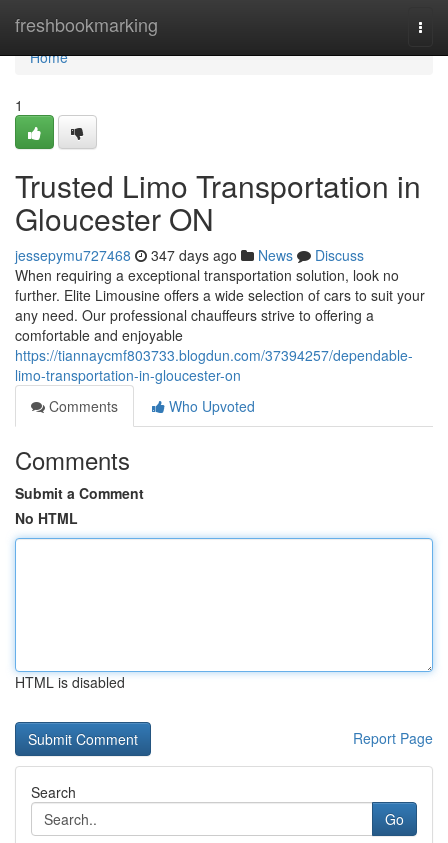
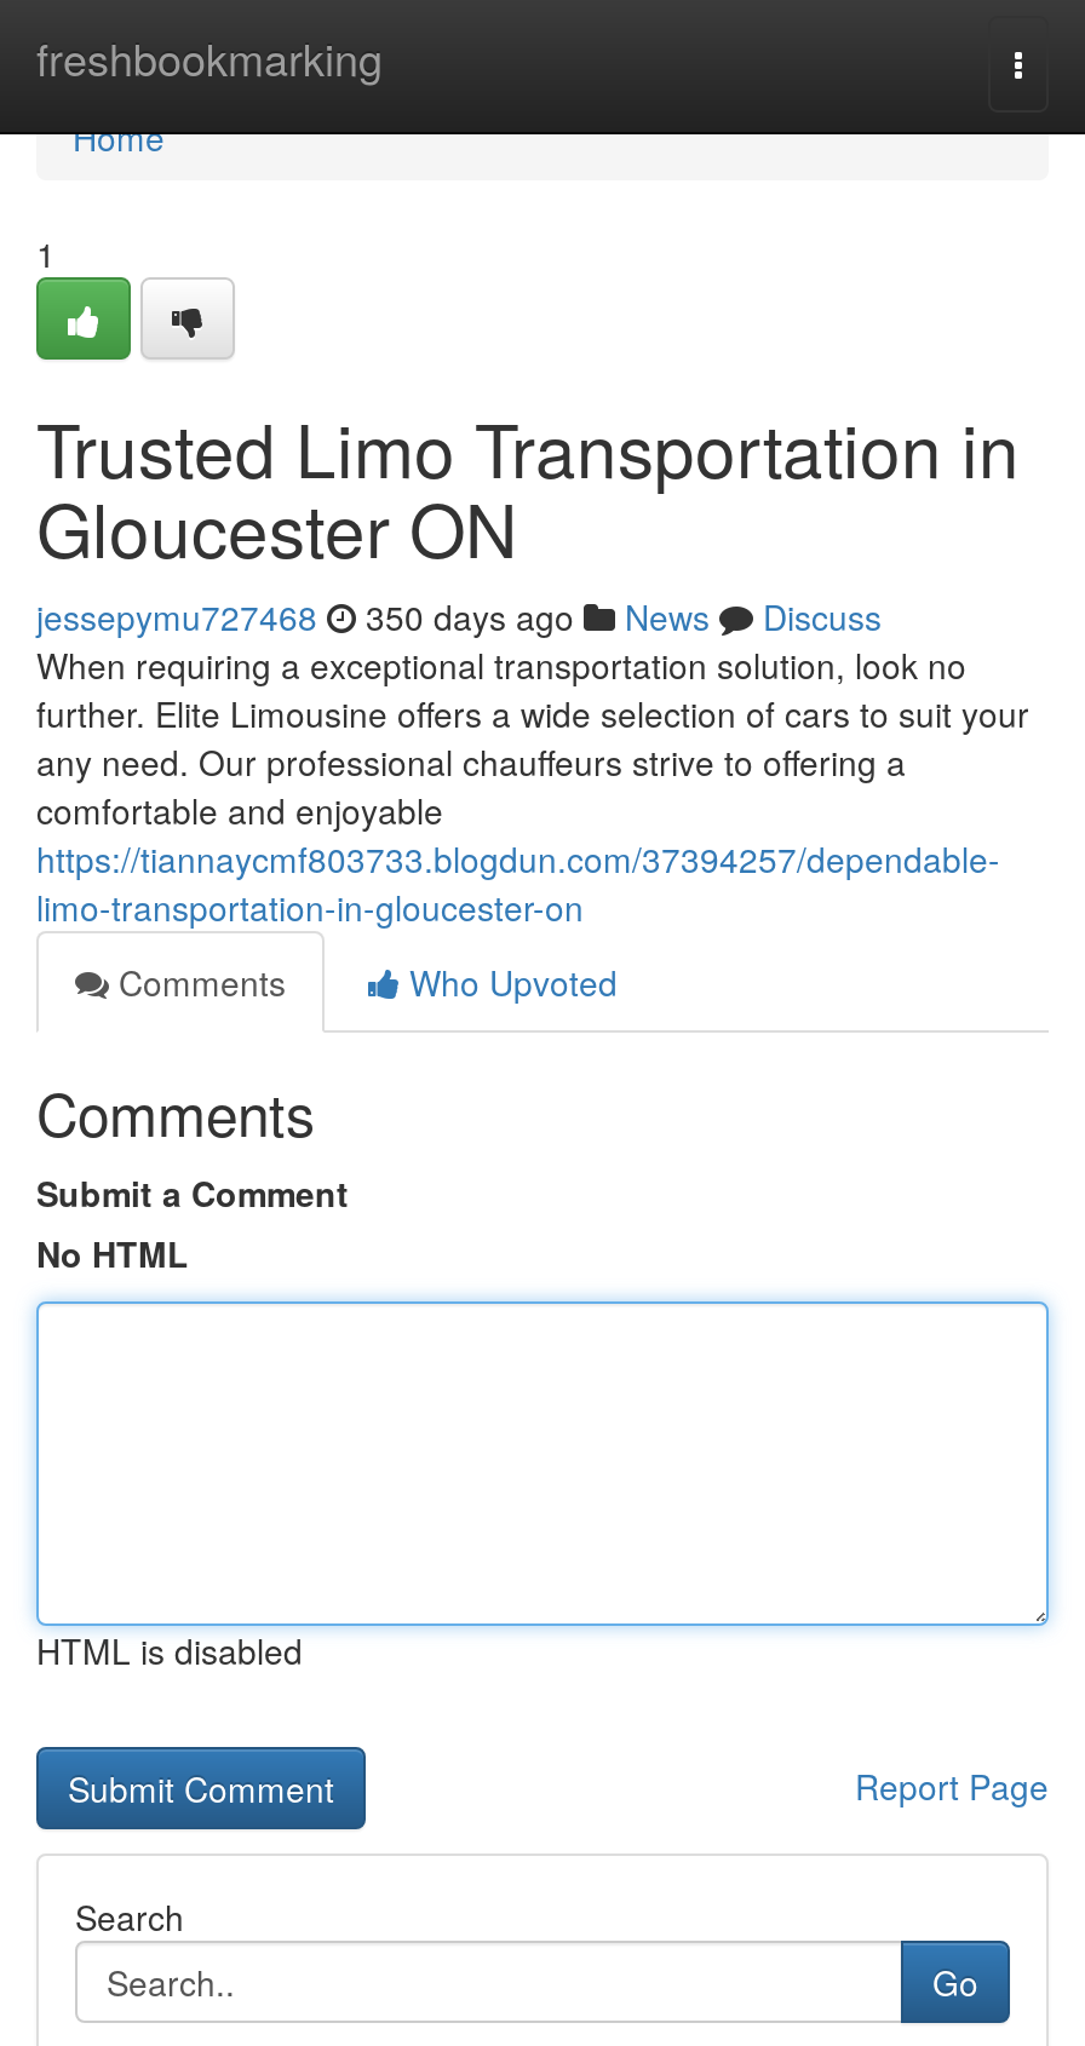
[15,245,364,265] jessepymu727468 347 days ago News Discuss -> [36,592,882,640] jessepymu727468 350 days ago News Discuss

